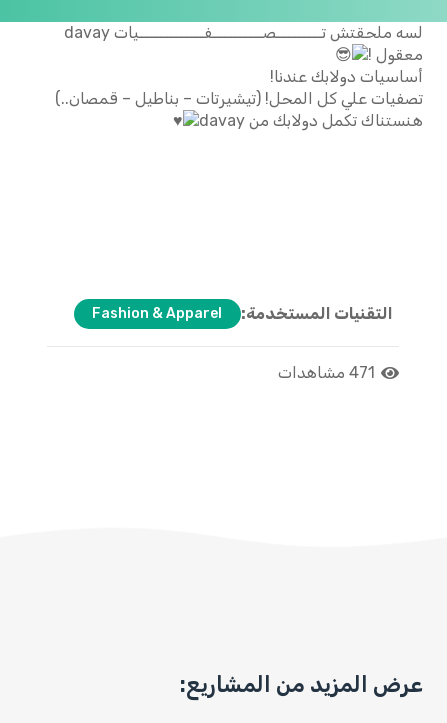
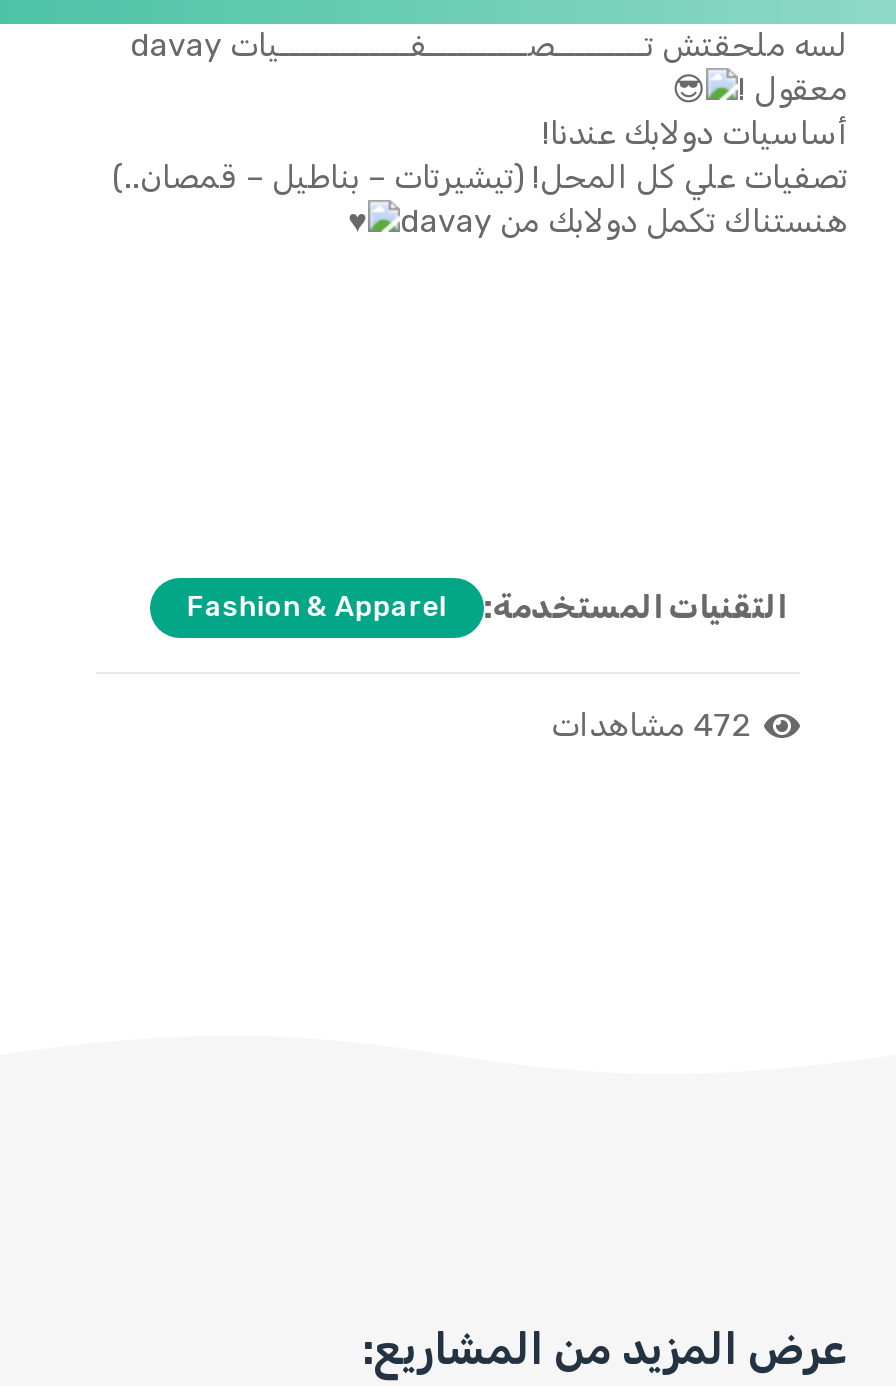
[278,363,375,382] 471 مشاهدات -> [551,706,751,744] 472 مشاهدات

